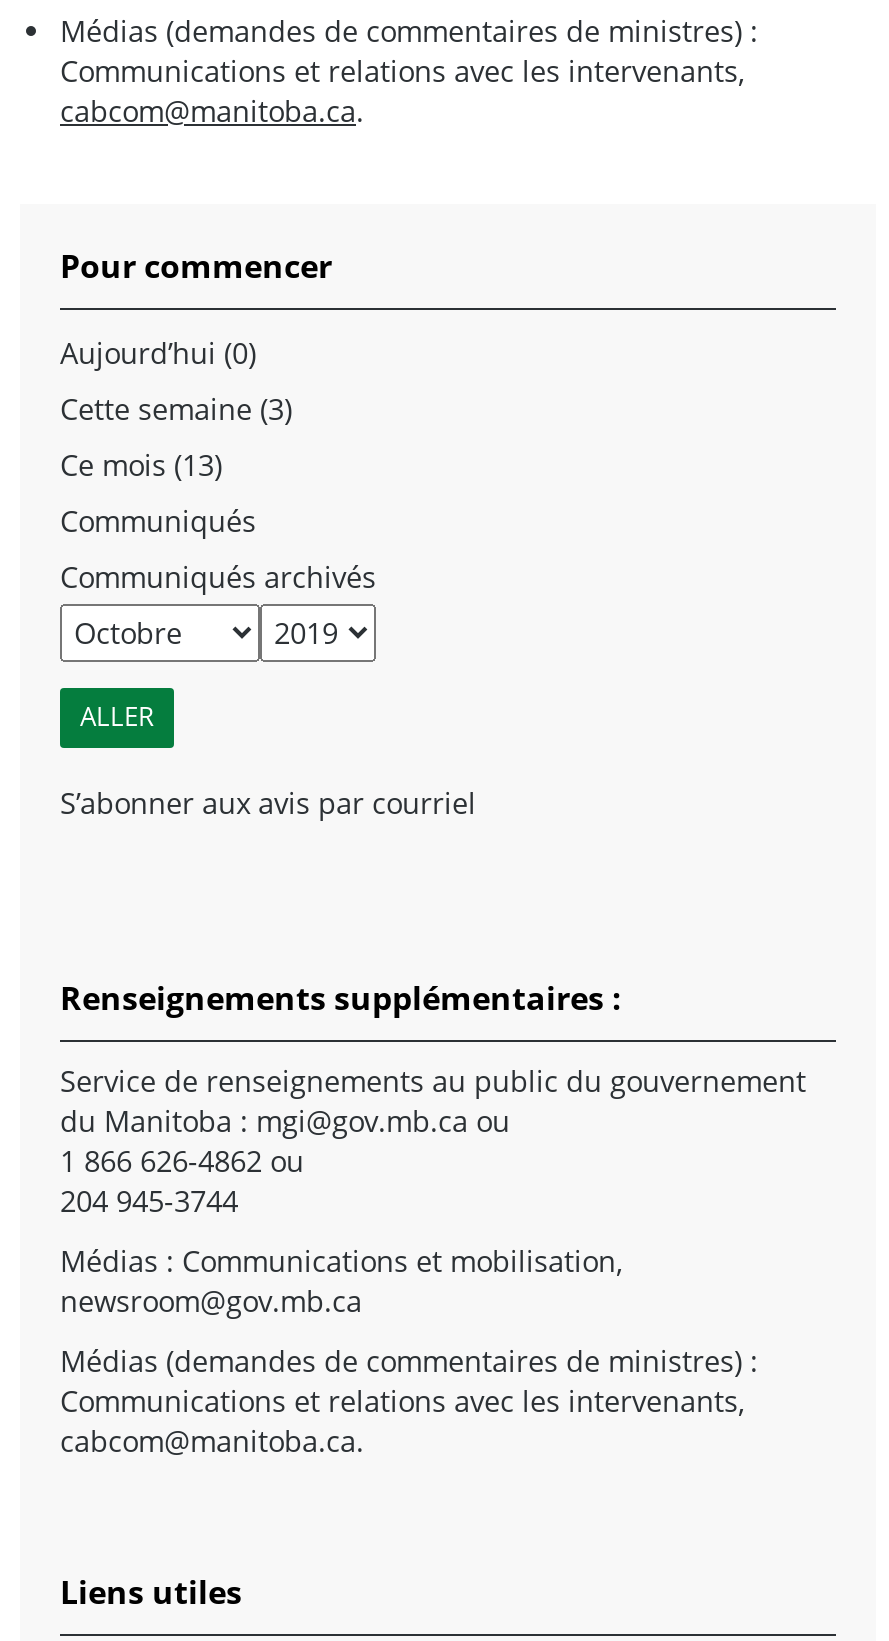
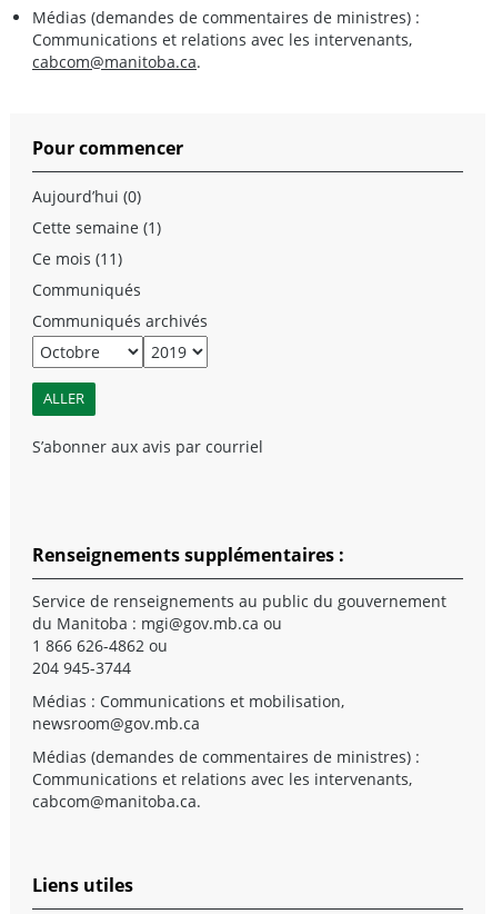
[60,390,292,428] Cette semaine (3) -> [32,217,161,238] Cette semaine (1)
[60,446,222,484] Ce mois (13) -> [32,248,122,269] Ce mois (11)

